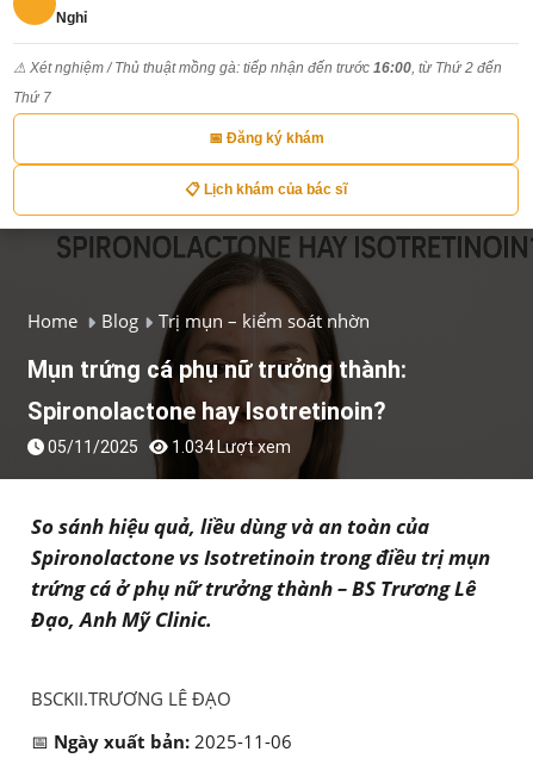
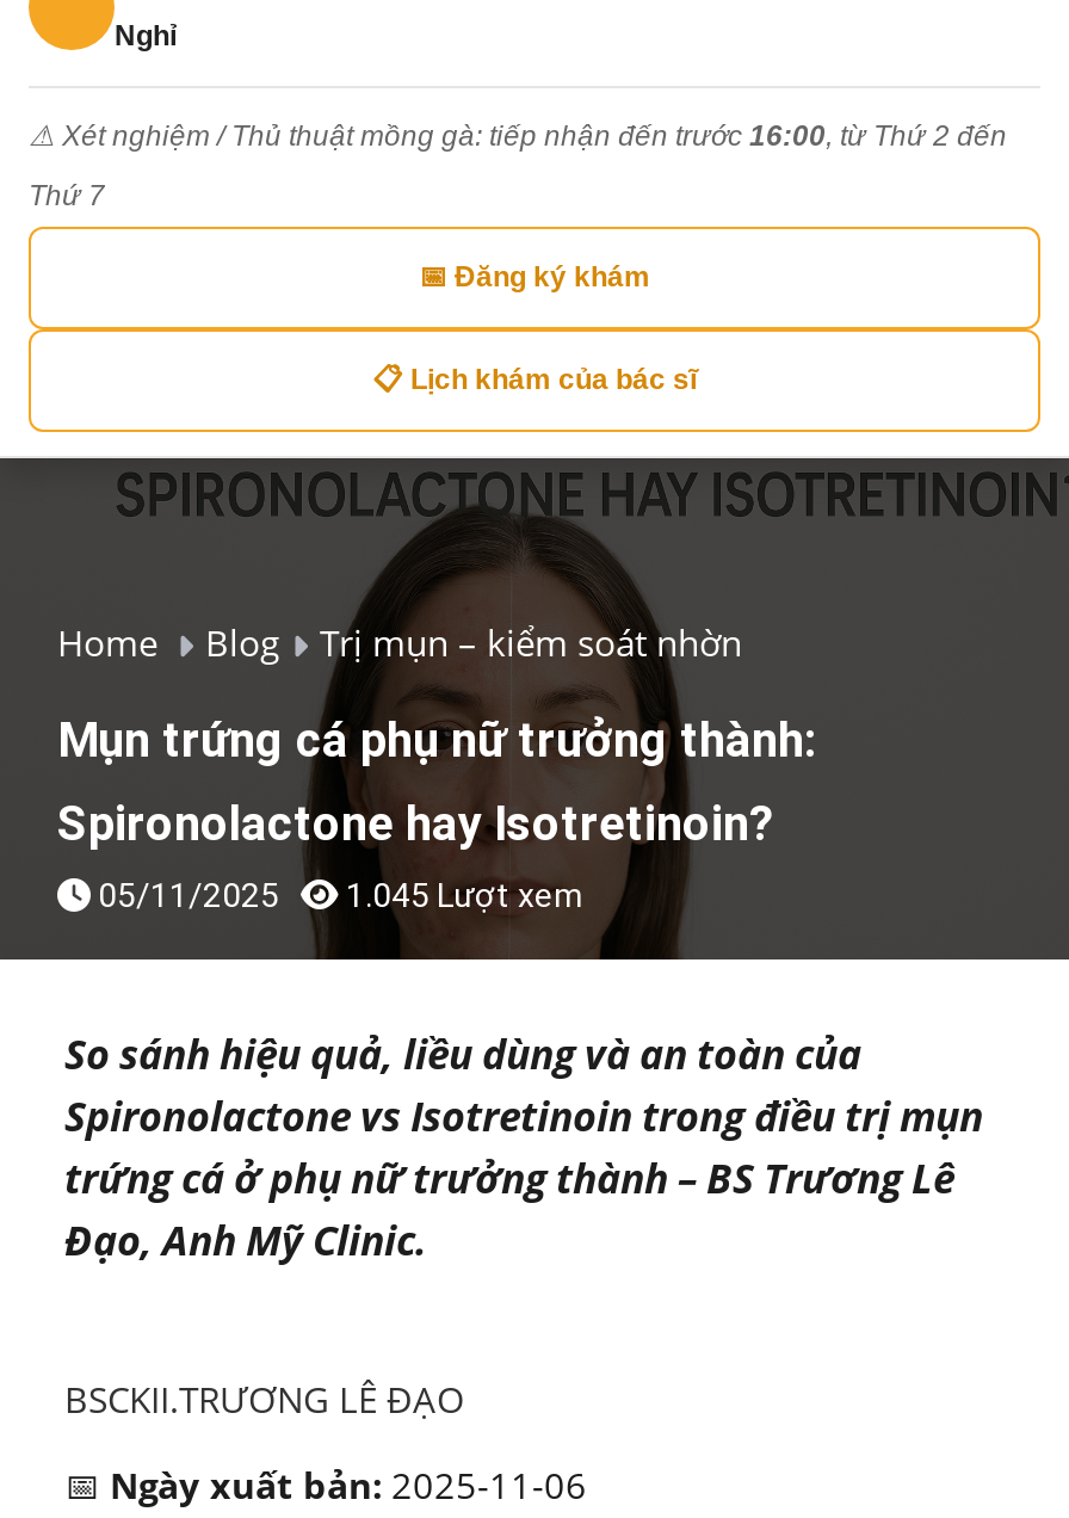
[44,437,291,456] 05/11/2025 1.034 Lượt xem -> [91,876,585,914] 05/11/2025 1.045 Lượt xem

